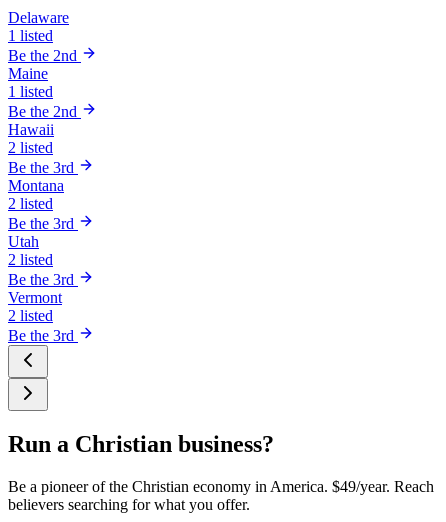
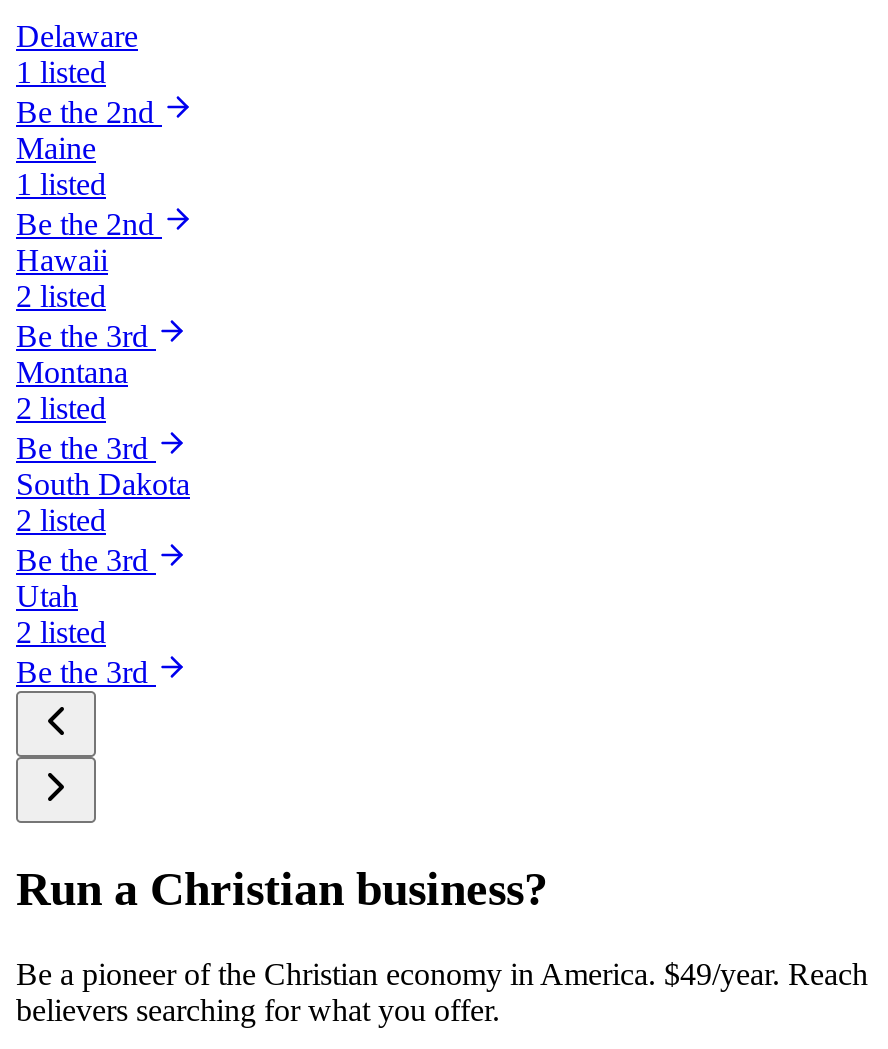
moved [8,233,39,250] -> [16,580,78,614]: Utah
none -> [16,468,190,502] South Dakota
[8,289,62,306] Vermont -> none

